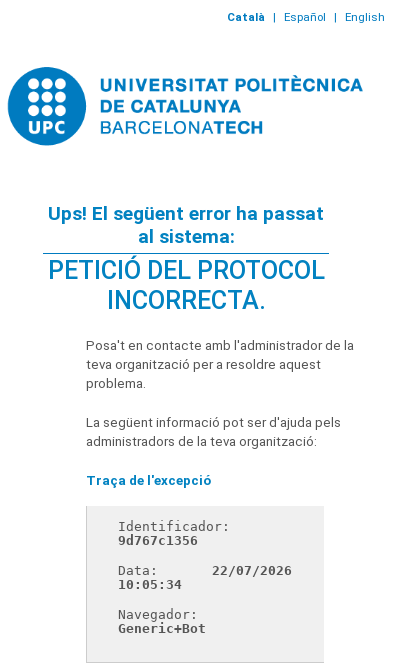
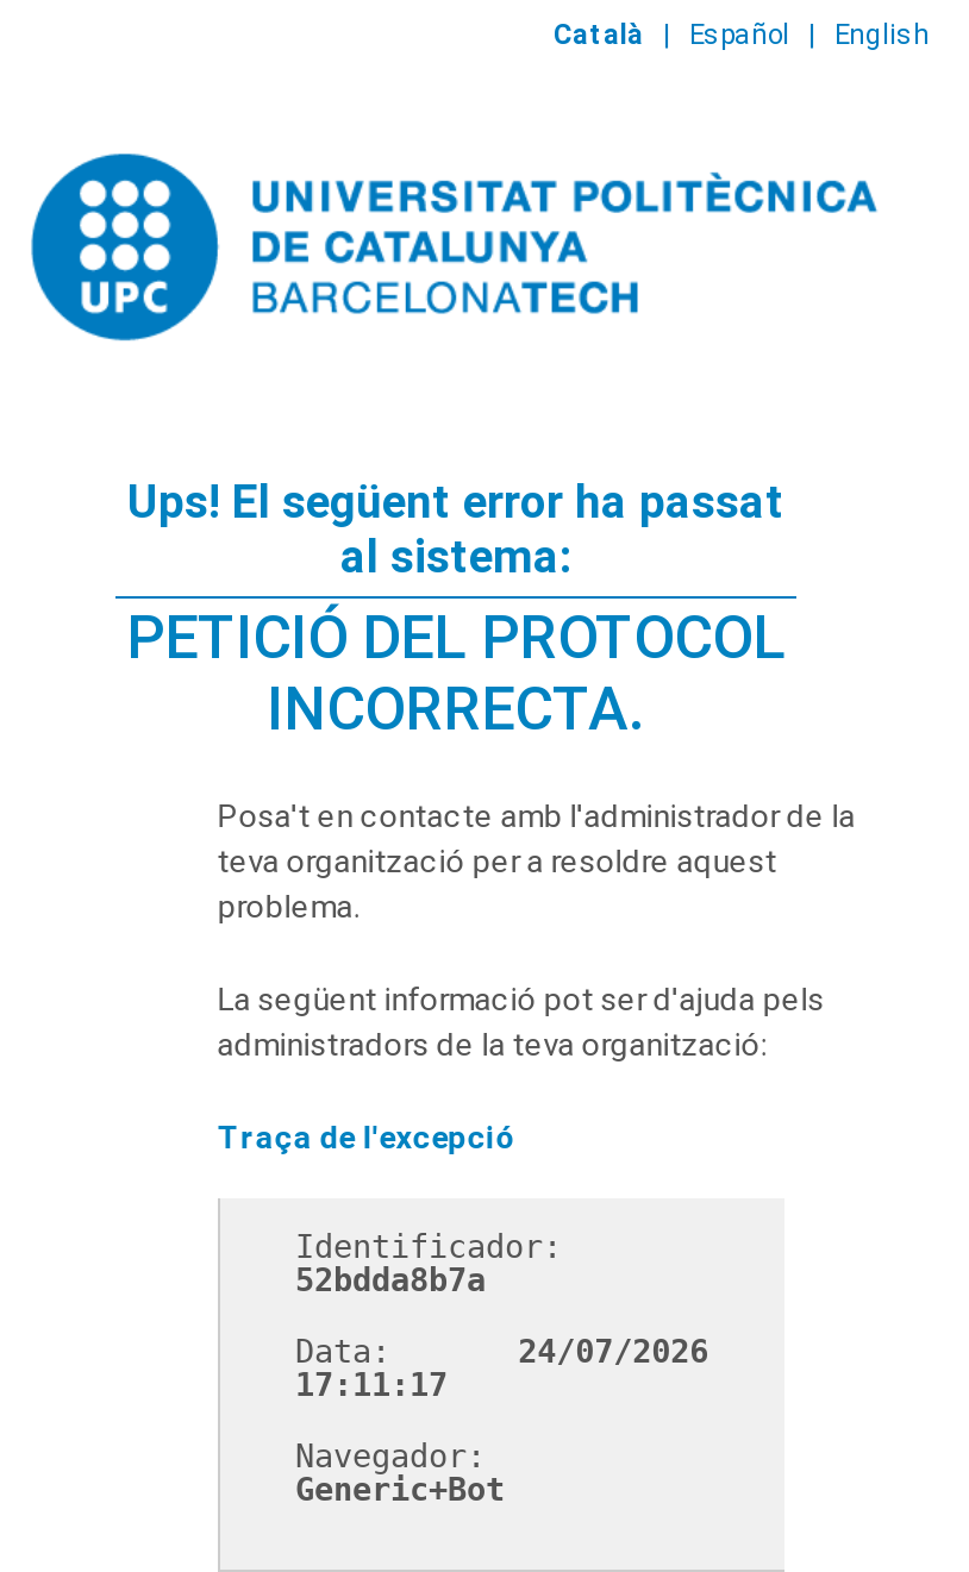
[118,533,198,548] 9d767c1356 -> [295,1263,486,1299] 52bdda8b7a
[118,563,292,578] Data: 22/07/2026 -> [295,1335,709,1370] Data: 24/07/2026
[118,577,182,592] 10:05:34 -> [295,1368,448,1404] 17:11:17

